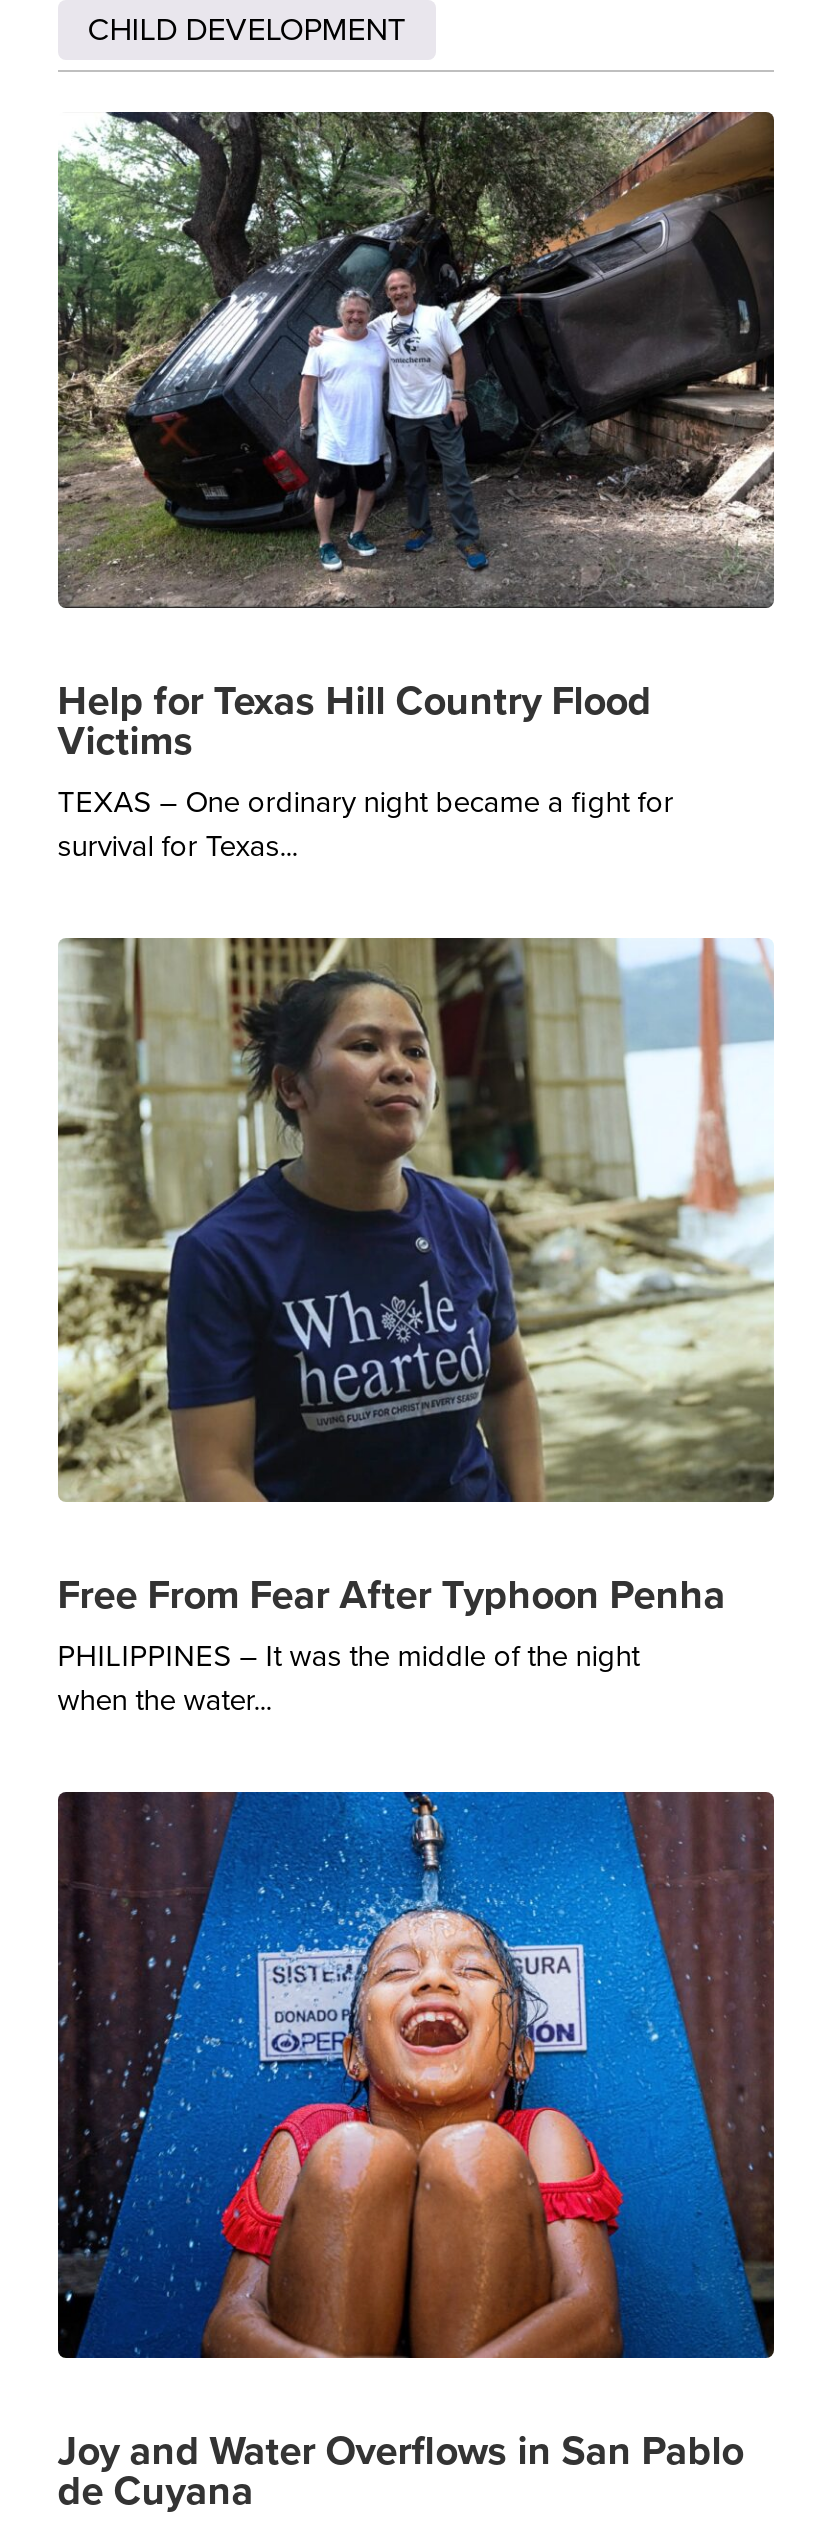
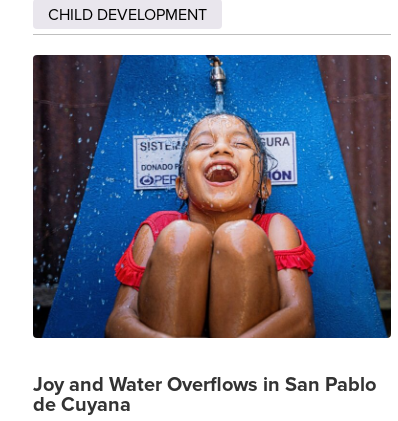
[56,110,774,867] [image] | Help for Texas Hill Country Flood | Victims | TEXAS – One ordinary night became a fight for | survival for Texas... -> none
[56,936,776,1723] [image] | Free From Fear After Typhoon Penha | PHILIPPINES – It was the middle of the night | when the water... -> none

